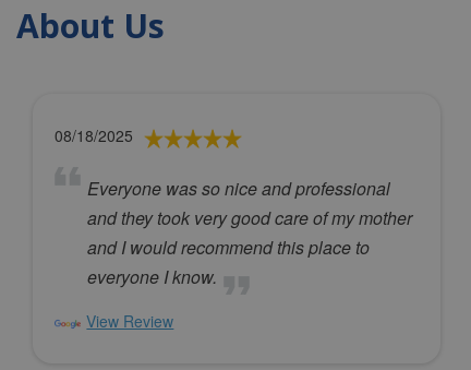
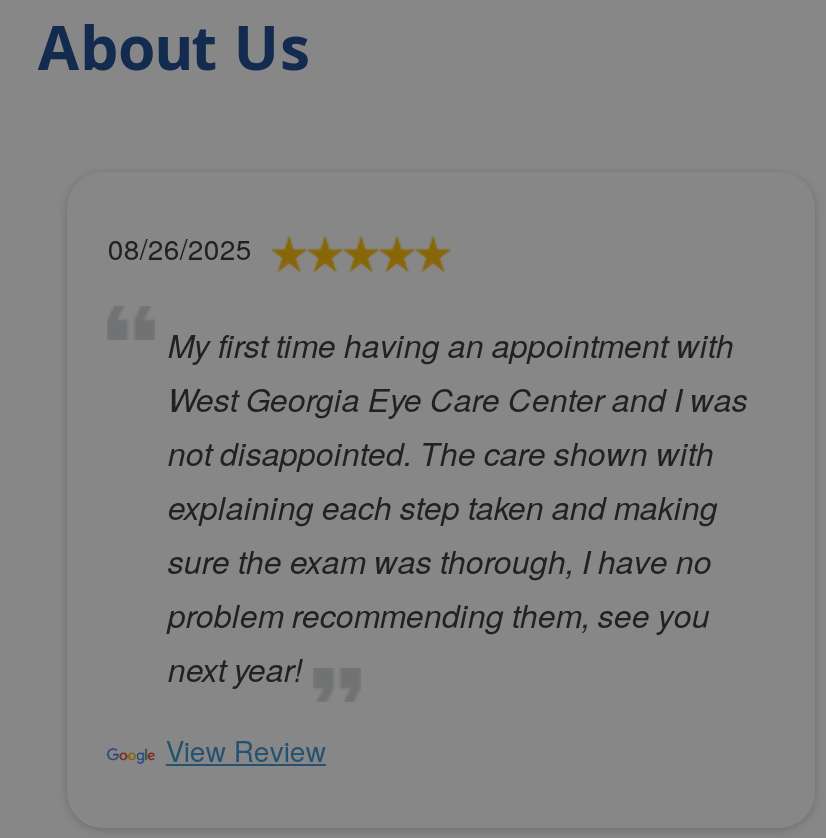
[55,124,133,146] 08/18/2025 -> [108,228,252,268] 08/26/2025
[88,176,413,289] Everyone was so nice and professional | and they took very good care of my mother | and I would recommend this place to | everyone I know. -> [168,322,748,692] My first time having an appointment with | West Georgia Eye Care Center and I was | not disappointed. The care shown with | explaining each step taken and making | sure the exam was thorough, I have no | problem recommending them, see you | next year!

